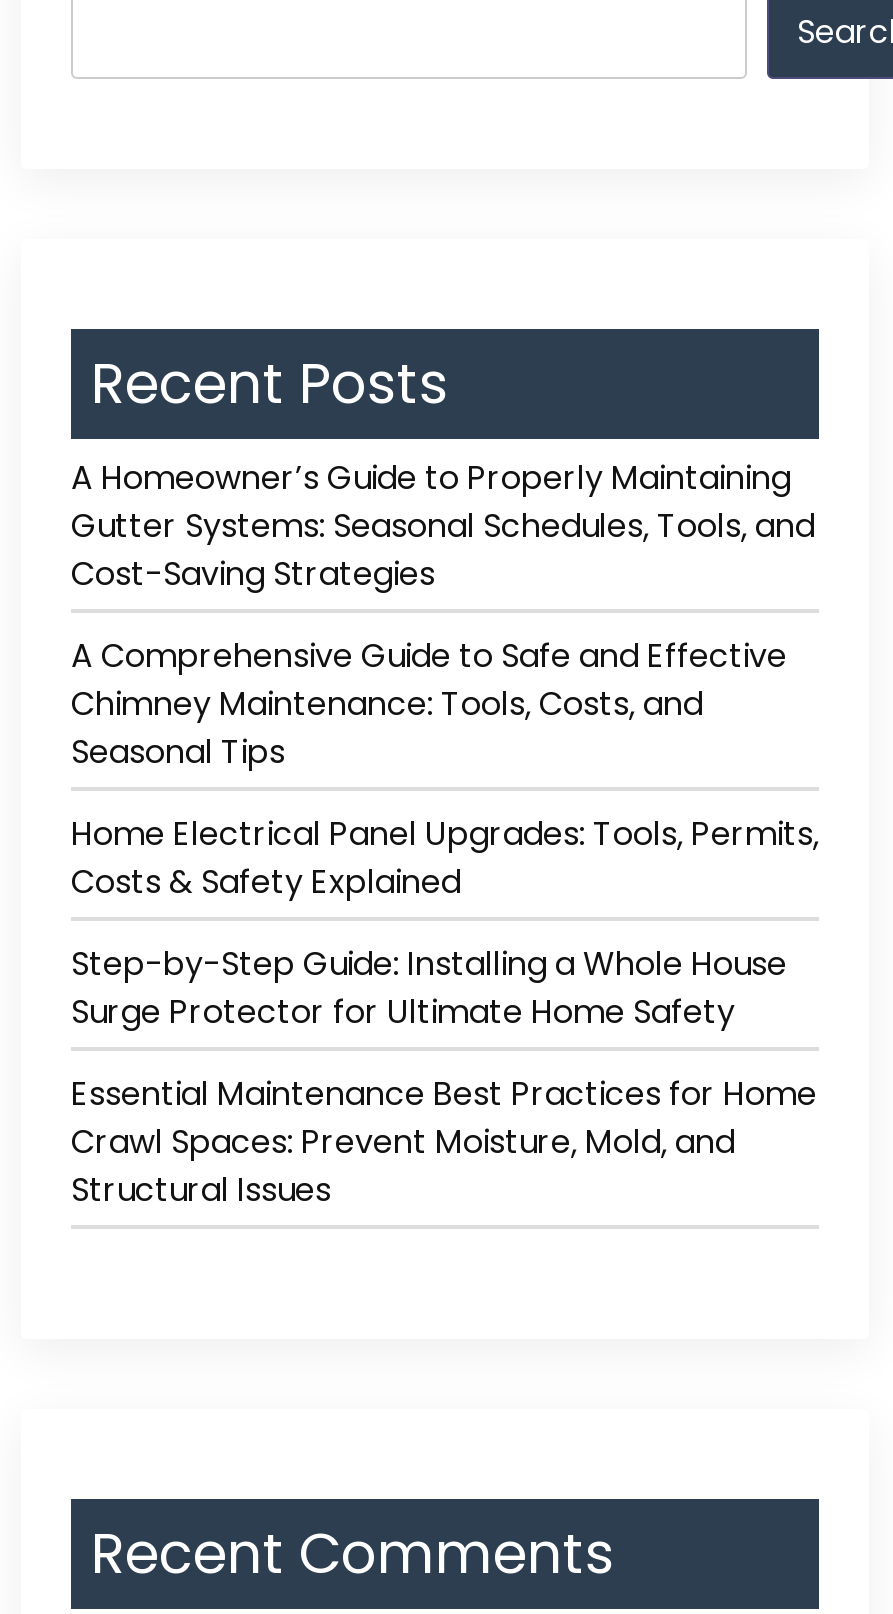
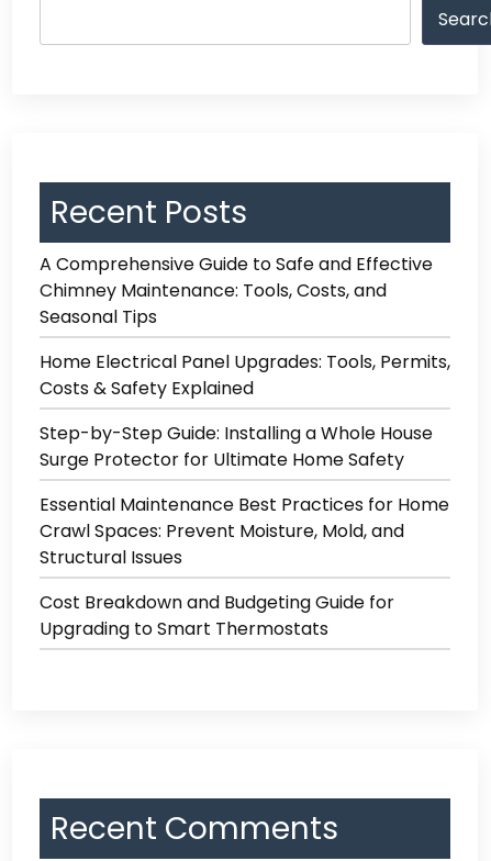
[71,456,815,598] A Homeowner’s Guide to Properly Maintaining | Gutter Systems: Seasonal Schedules, Tools, and | Cost-Saving Strategies -> none
moved [71,634,819,1214] -> [40,252,450,570]: A Comprehensive Guide to Safe and Effective | Chimney Maintenance: Tools, Costs, and | Seasonal Tips | ... | Crawl Spaces: Prevent Moisture, Mold, and | Structural Issues
none -> [40,590,394,642] Cost Breakdown and Budgeting Guide for | Upgrading to Smart Thermostats

